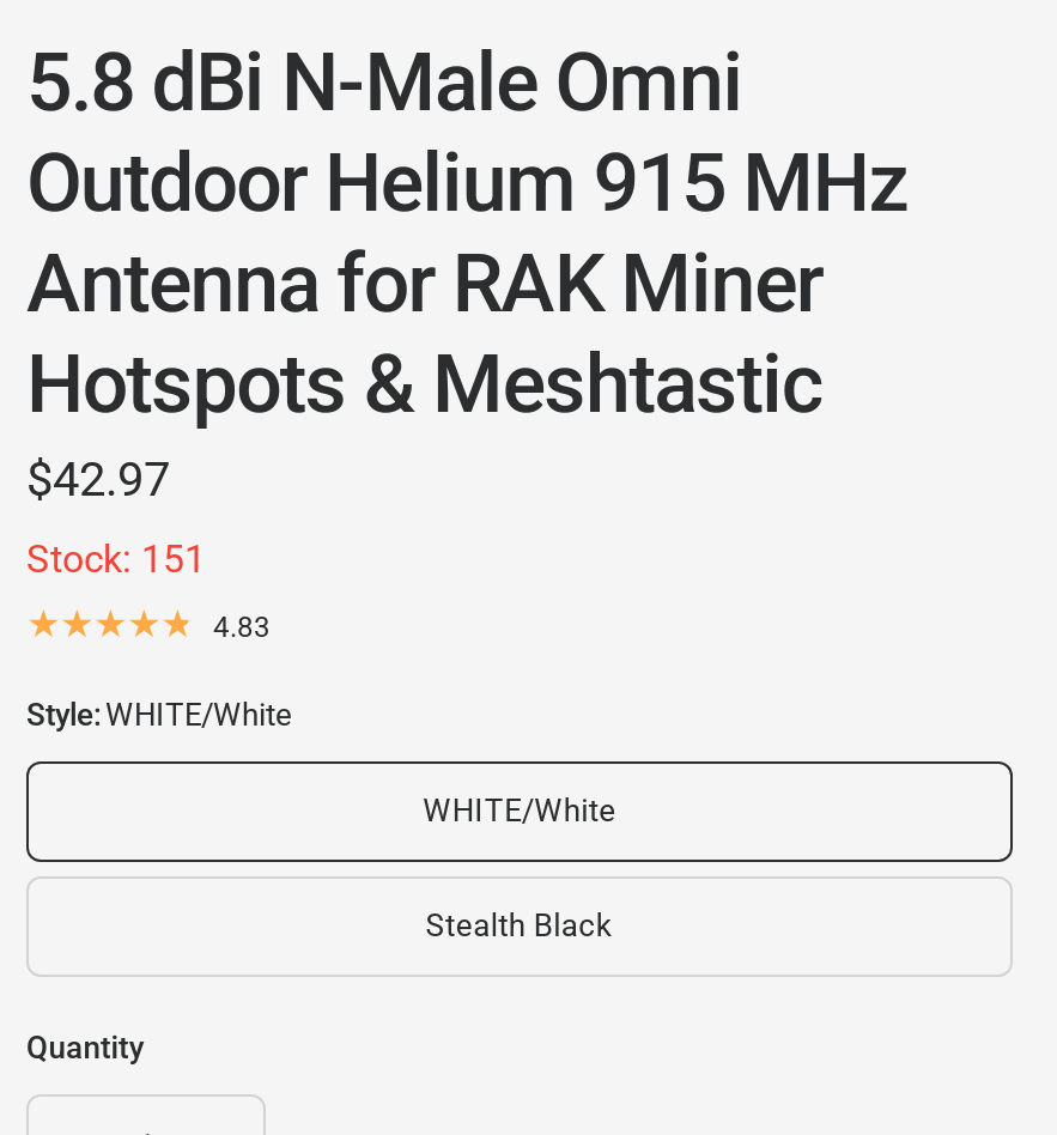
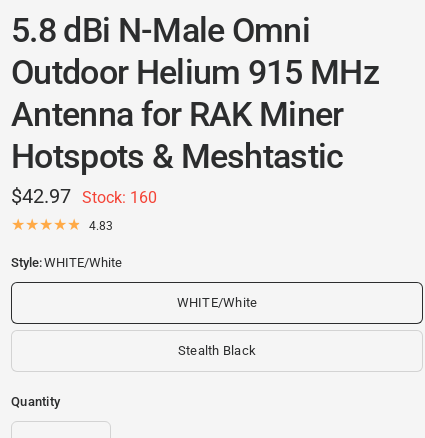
[26,451,206,582] $42.97 | Stock: 151 -> [11,184,157,208] $42.97 Stock: 160

